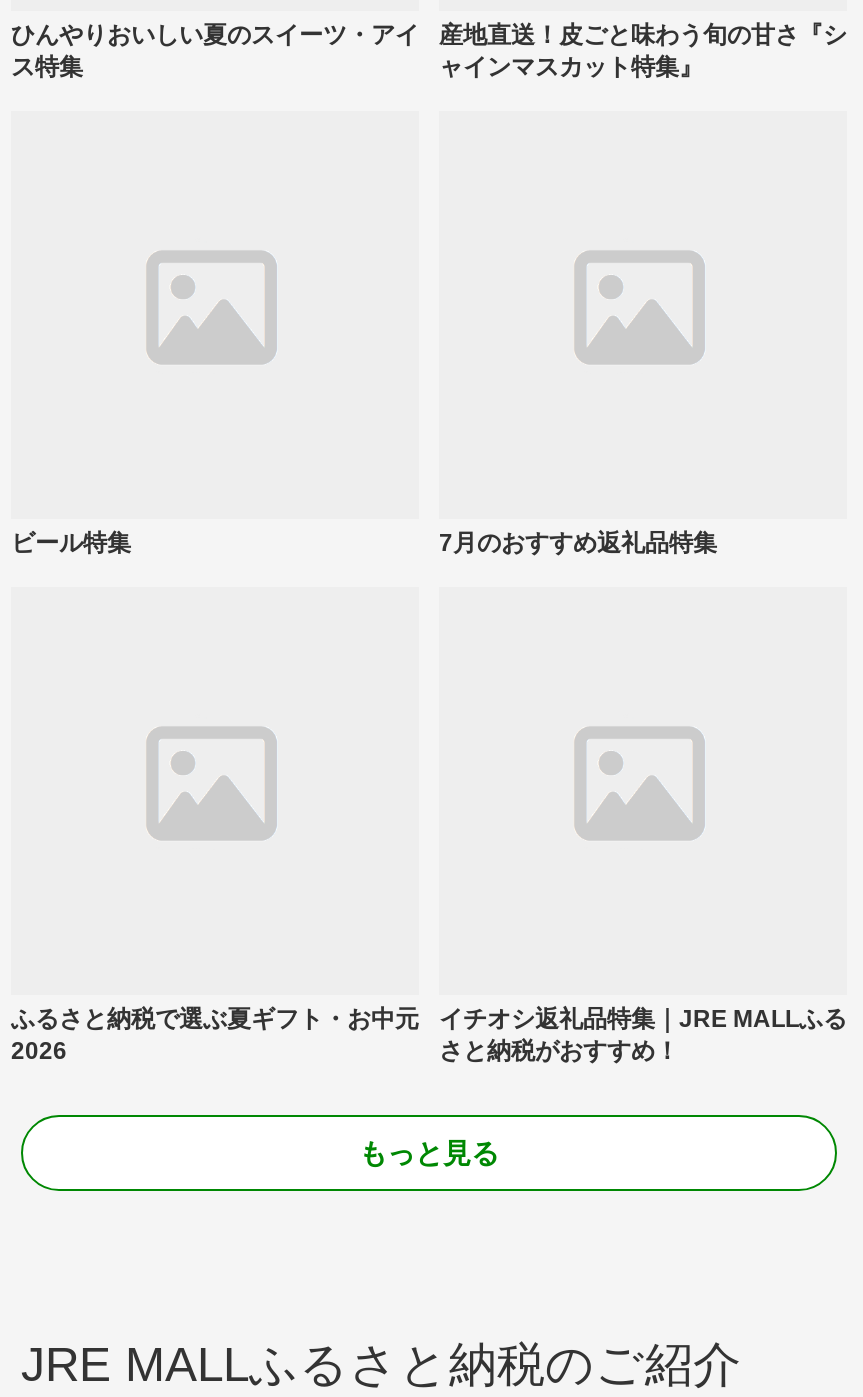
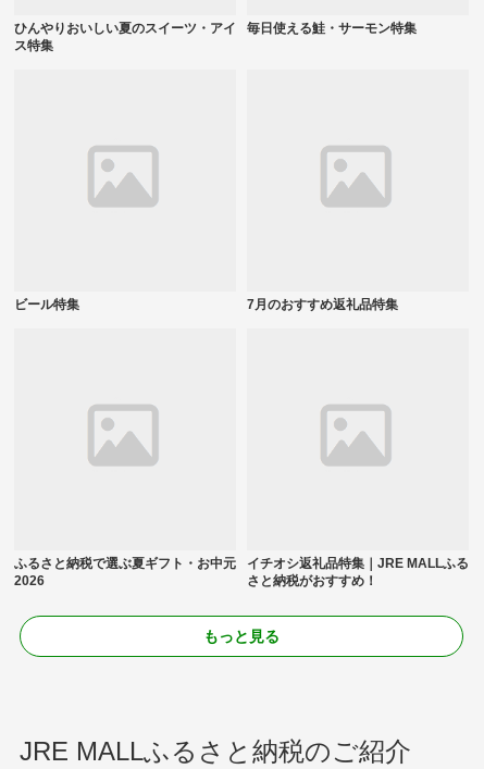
[439,20,847,80] 産地直送！皮ごと味わう旬の甘さ『シ | ャインマスカット特集』 -> [247,20,417,35] 毎日使える鮭・サーモン特集

